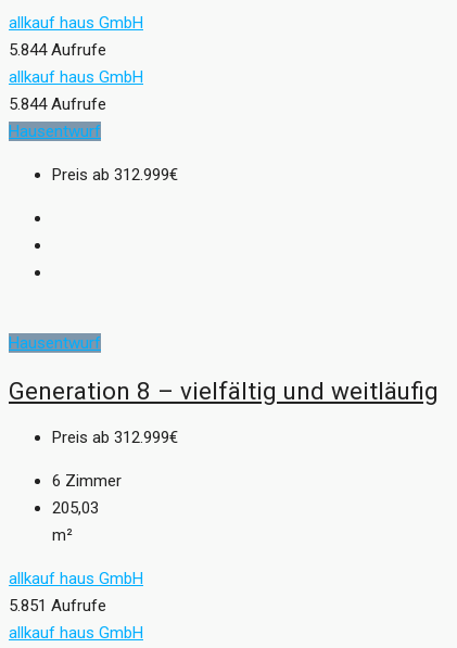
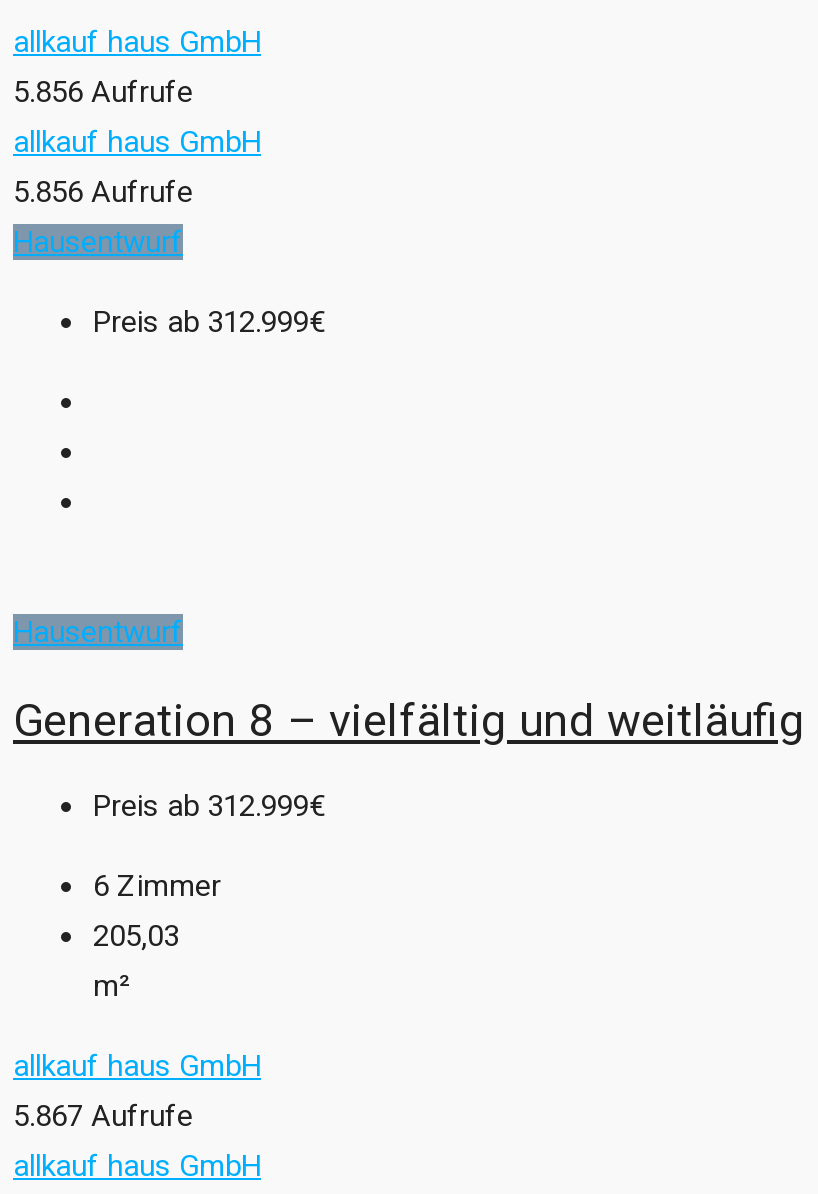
[9,40,106,60] 5.844 Aufrufe -> [13,74,193,110] 5.856 Aufrufe
[9,94,106,114] 5.844 Aufrufe -> [13,174,193,210] 5.856 Aufrufe
[9,596,106,616] 5.851 Aufrufe -> [13,1099,193,1135] 5.867 Aufrufe

